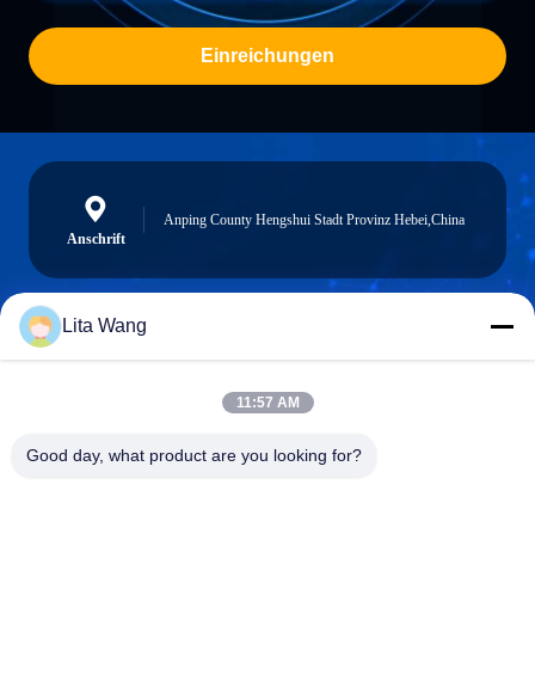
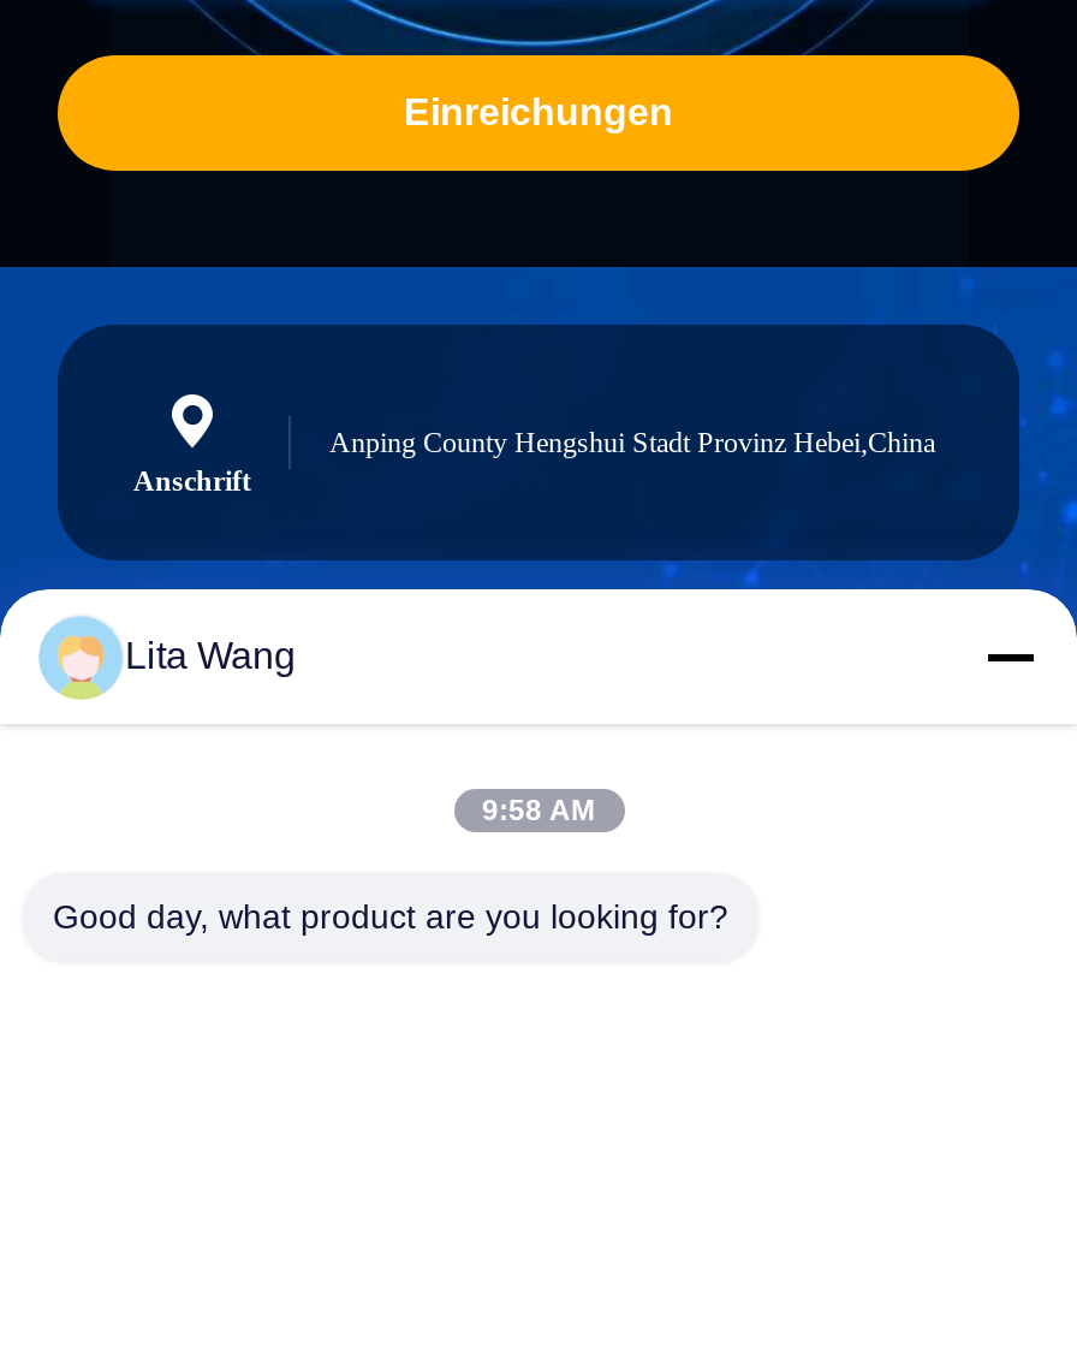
[236,394,299,411] 11:57 AM -> [482,794,595,827] 9:58 AM

